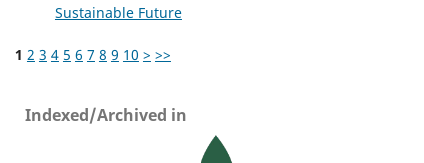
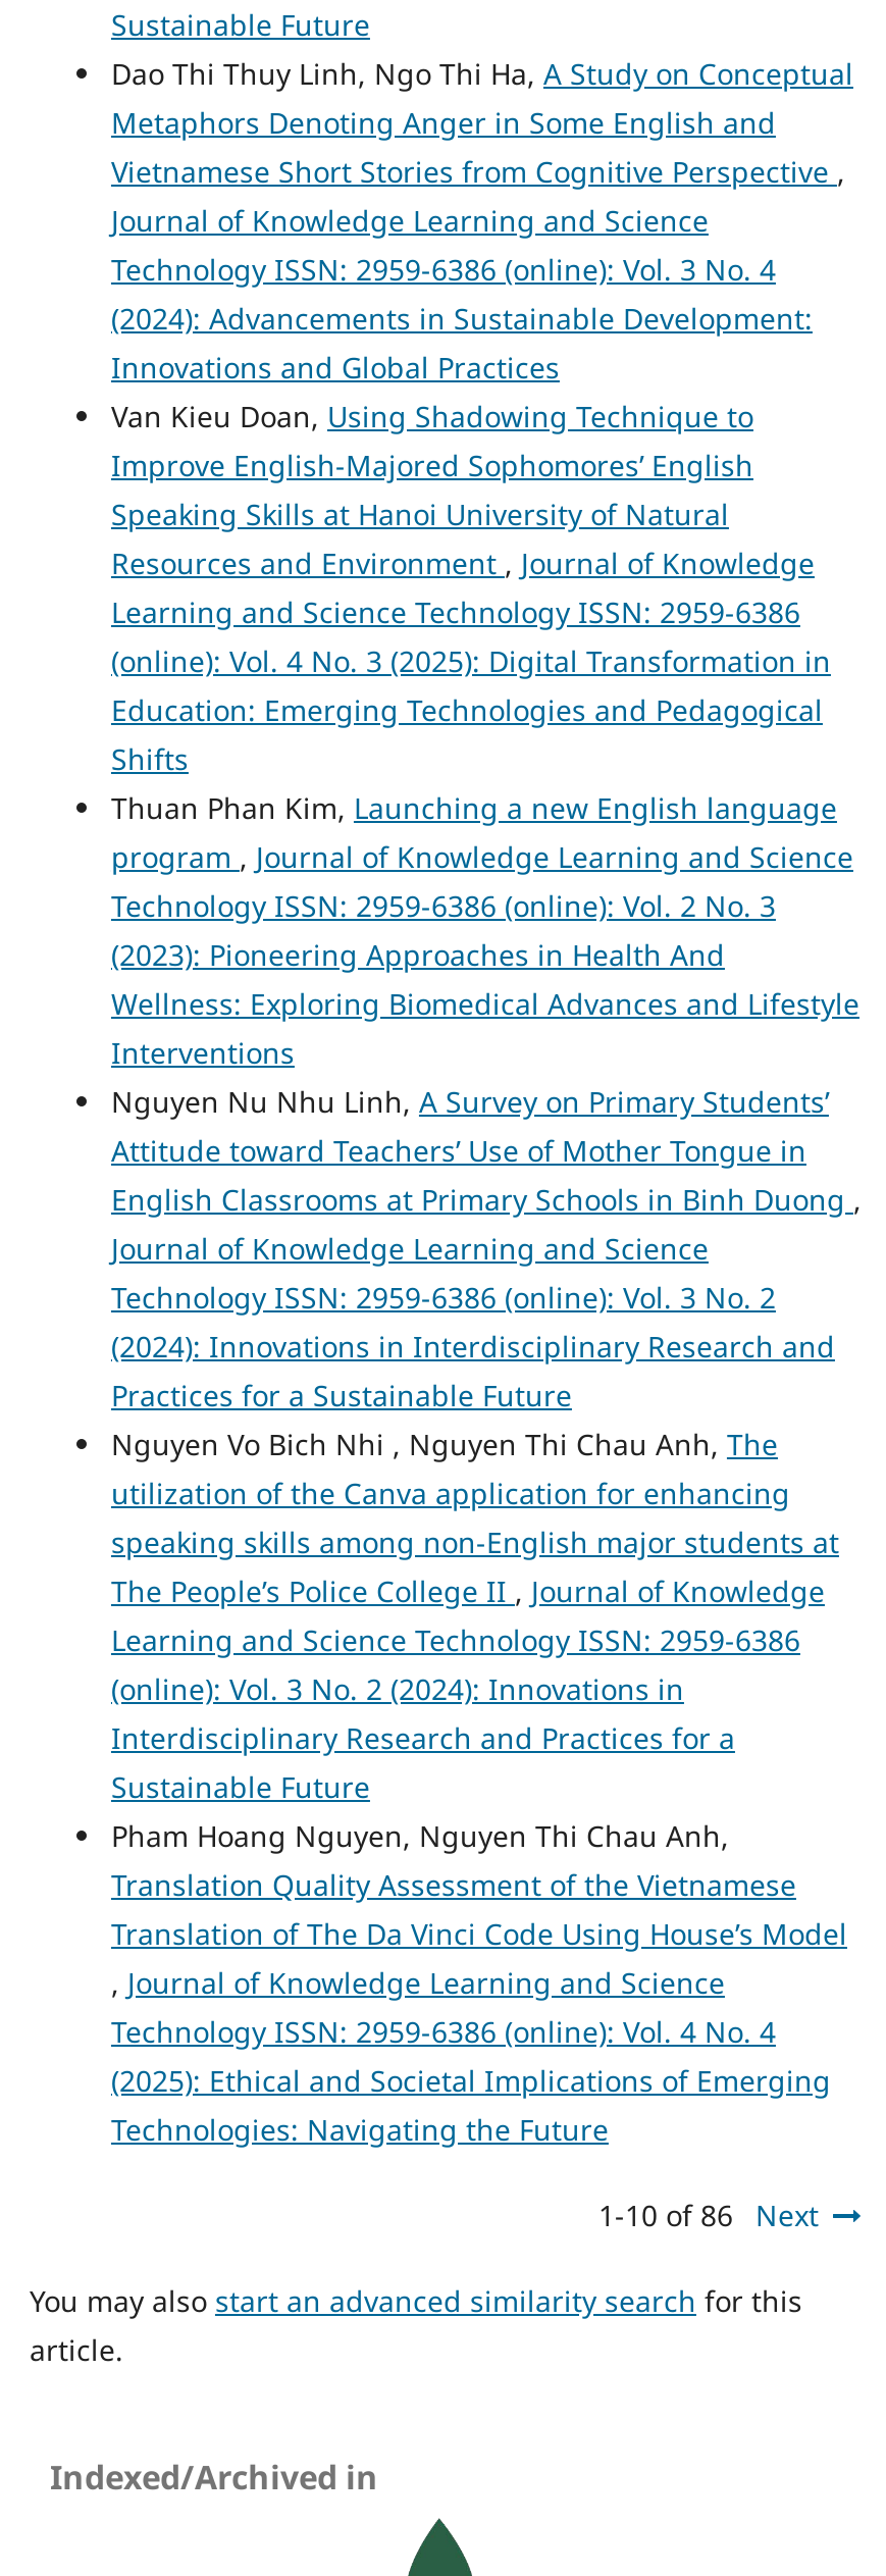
[15,45,171,64] 1 2 3 4 5 6 7 8 9 10 > >> -> [30,55,862,2370] Dao Thi Thuy Linh, Ngo Thi Ha, A Study on Conceptual | Metaphors Denoting Anger in Some English and | Vietnamese Short Stories from Cognitive Perspective, | Journal of Knowledge Learning and Science | Technology ISSN: 2959-6386 (online): Vol. 3 No. 4 | (2024): Advancements in Sustainable Development: | Innovations and Global Practices | Van Kieu Doan, Using Shadowing Technique to | Improve English-Majored Sophomores’ English | Speaking Skills at Hanoi University of Natural | Resources and Environment, Journal of Knowledge | Learning and Science Technology ISSN: 2959-6386 | (online): Vol. 4 No. 3 (2025): Digital Transformation in | Education: Emerging Technologies and Pedagogical | Shifts | Thuan Phan Kim, Launching a new English language | program, Journal of Knowledge Learning and Science | Technology ISSN: 2959-6386 (online): Vol. 2 No. 3 | (2023): Pioneering Approaches in Health And | Wellness: Exploring Biomedical Advances and Lifestyle | Interventions | Nguyen Nu Nhu Linh, A Survey on Primary Students’ | Attitude toward Teachers’ Use of Mother Tongue in | English Classrooms at Primary Schools in Binh Duong, | Journal of Knowledge Learning and Science | Technology ISSN: 2959-6386 (online): Vol. 3 No. 2 | (2024): Innovations in Interdisciplinary Research and | Practices for a Sustainable Future | Nguyen Vo Bich Nhi , Nguyen Thi Chau Anh, The | utilization of the Canva application for enhancing | speaking skills among non-English major students at | The People’s Police College II, Journal of Knowledge | Learning and Science Technology ISSN: 2959-6386 | (online): Vol. 3 No. 2 (2024): Innovations in | Interdisciplinary Research and Practices for a | Sustainable Future | Pham Hoang Nguyen, Nguyen Thi Chau Anh, | Translation Quality Assessment of the Vietnamese | Translation of The Da Vinci Code Using House’s Model | , Journal of Knowledge Learning and Science | Technology ISSN: 2959-6386 (online): Vol. 4 No. 4 | (2025): Ethical and Societal Implications of Emerging | Technologies: Navigating the Future | 1-10 of 86 Next | You may also start an advanced similarity search for this | article.

